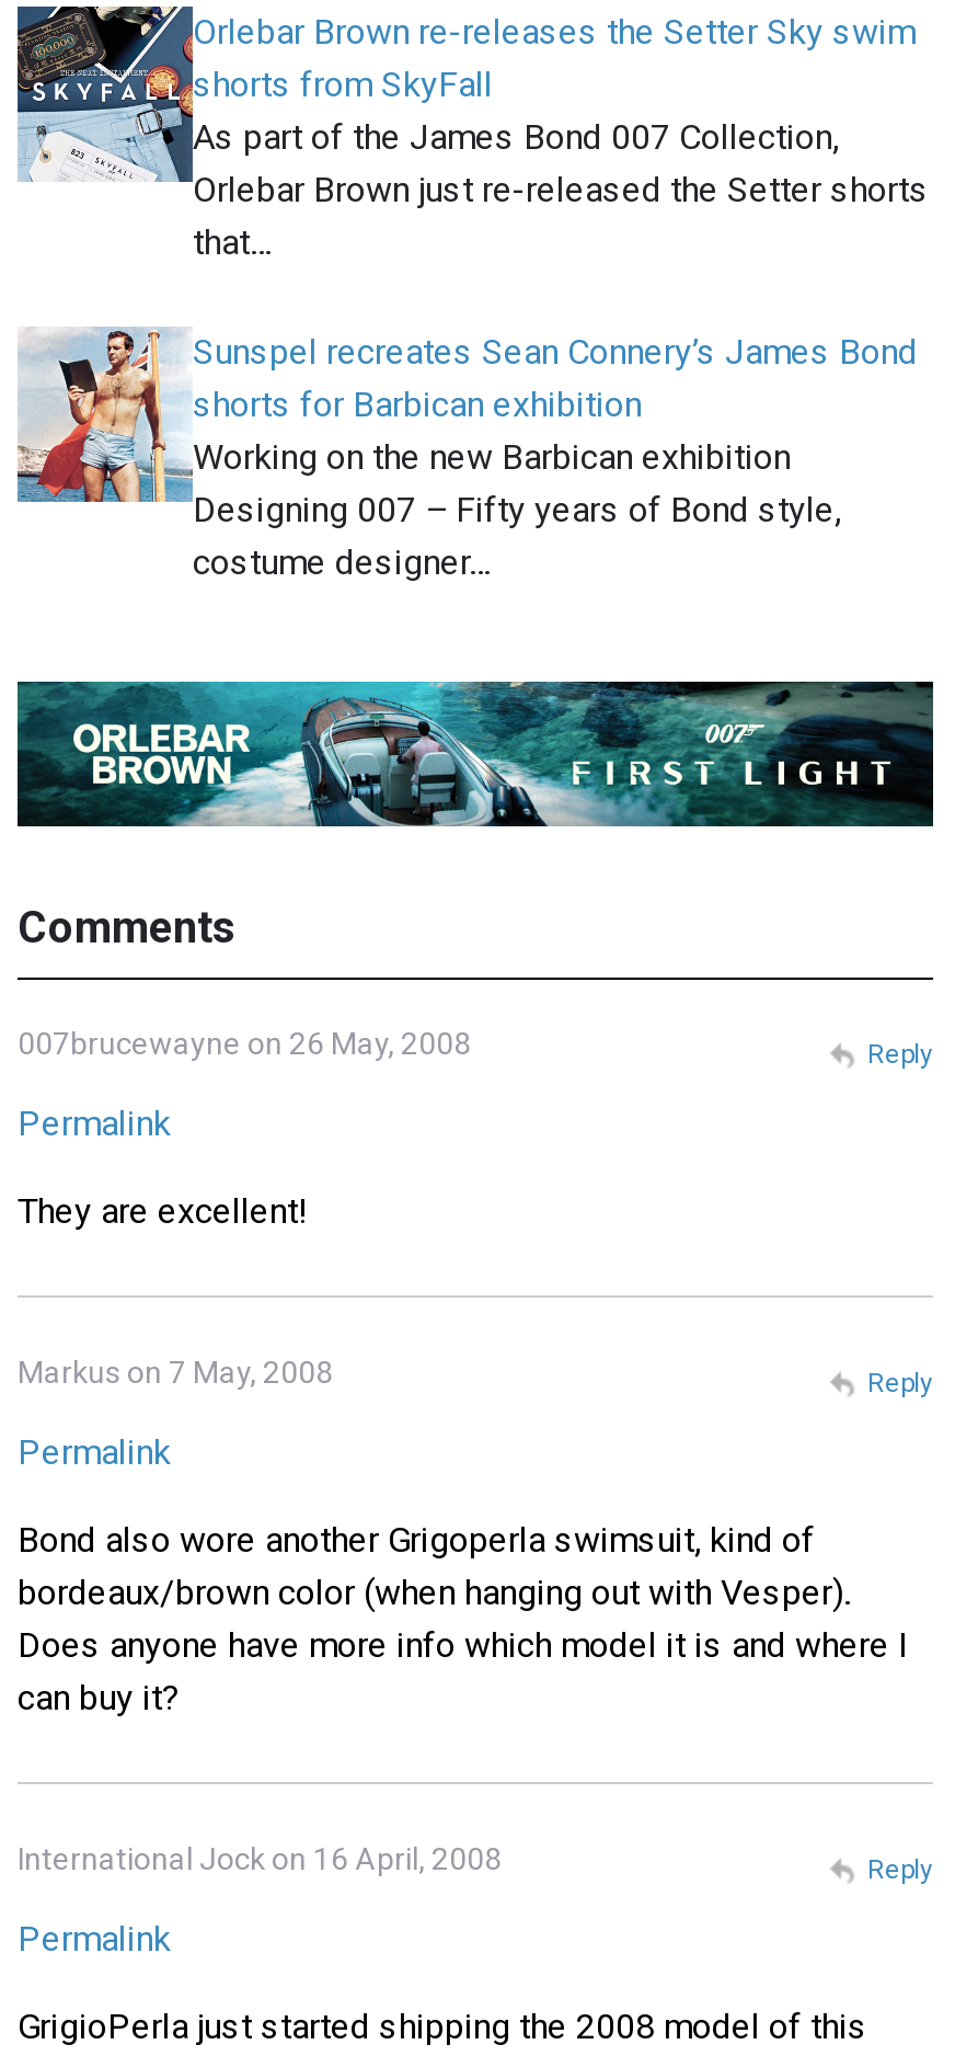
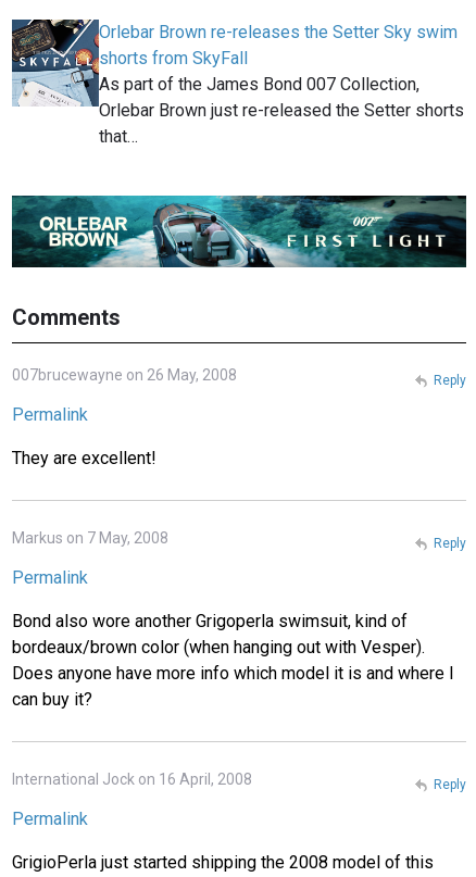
[18,327,918,584] [image] | Sunspel recreates Sean Connery’s James Bond | shorts for Barbican exhibition | Working on the new Barbican exhibition | Designing 007 – Fifty years of Bond style, | costume designer… -> none

